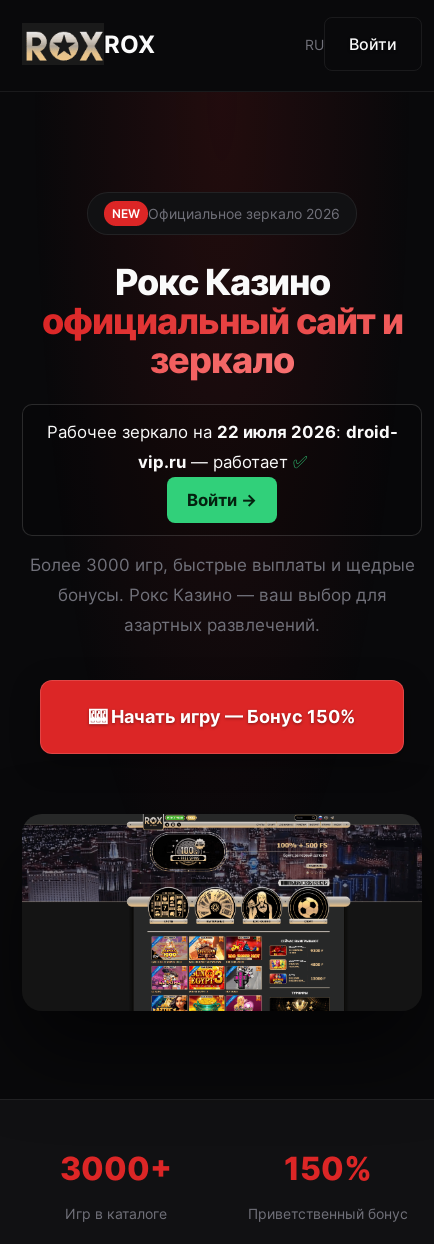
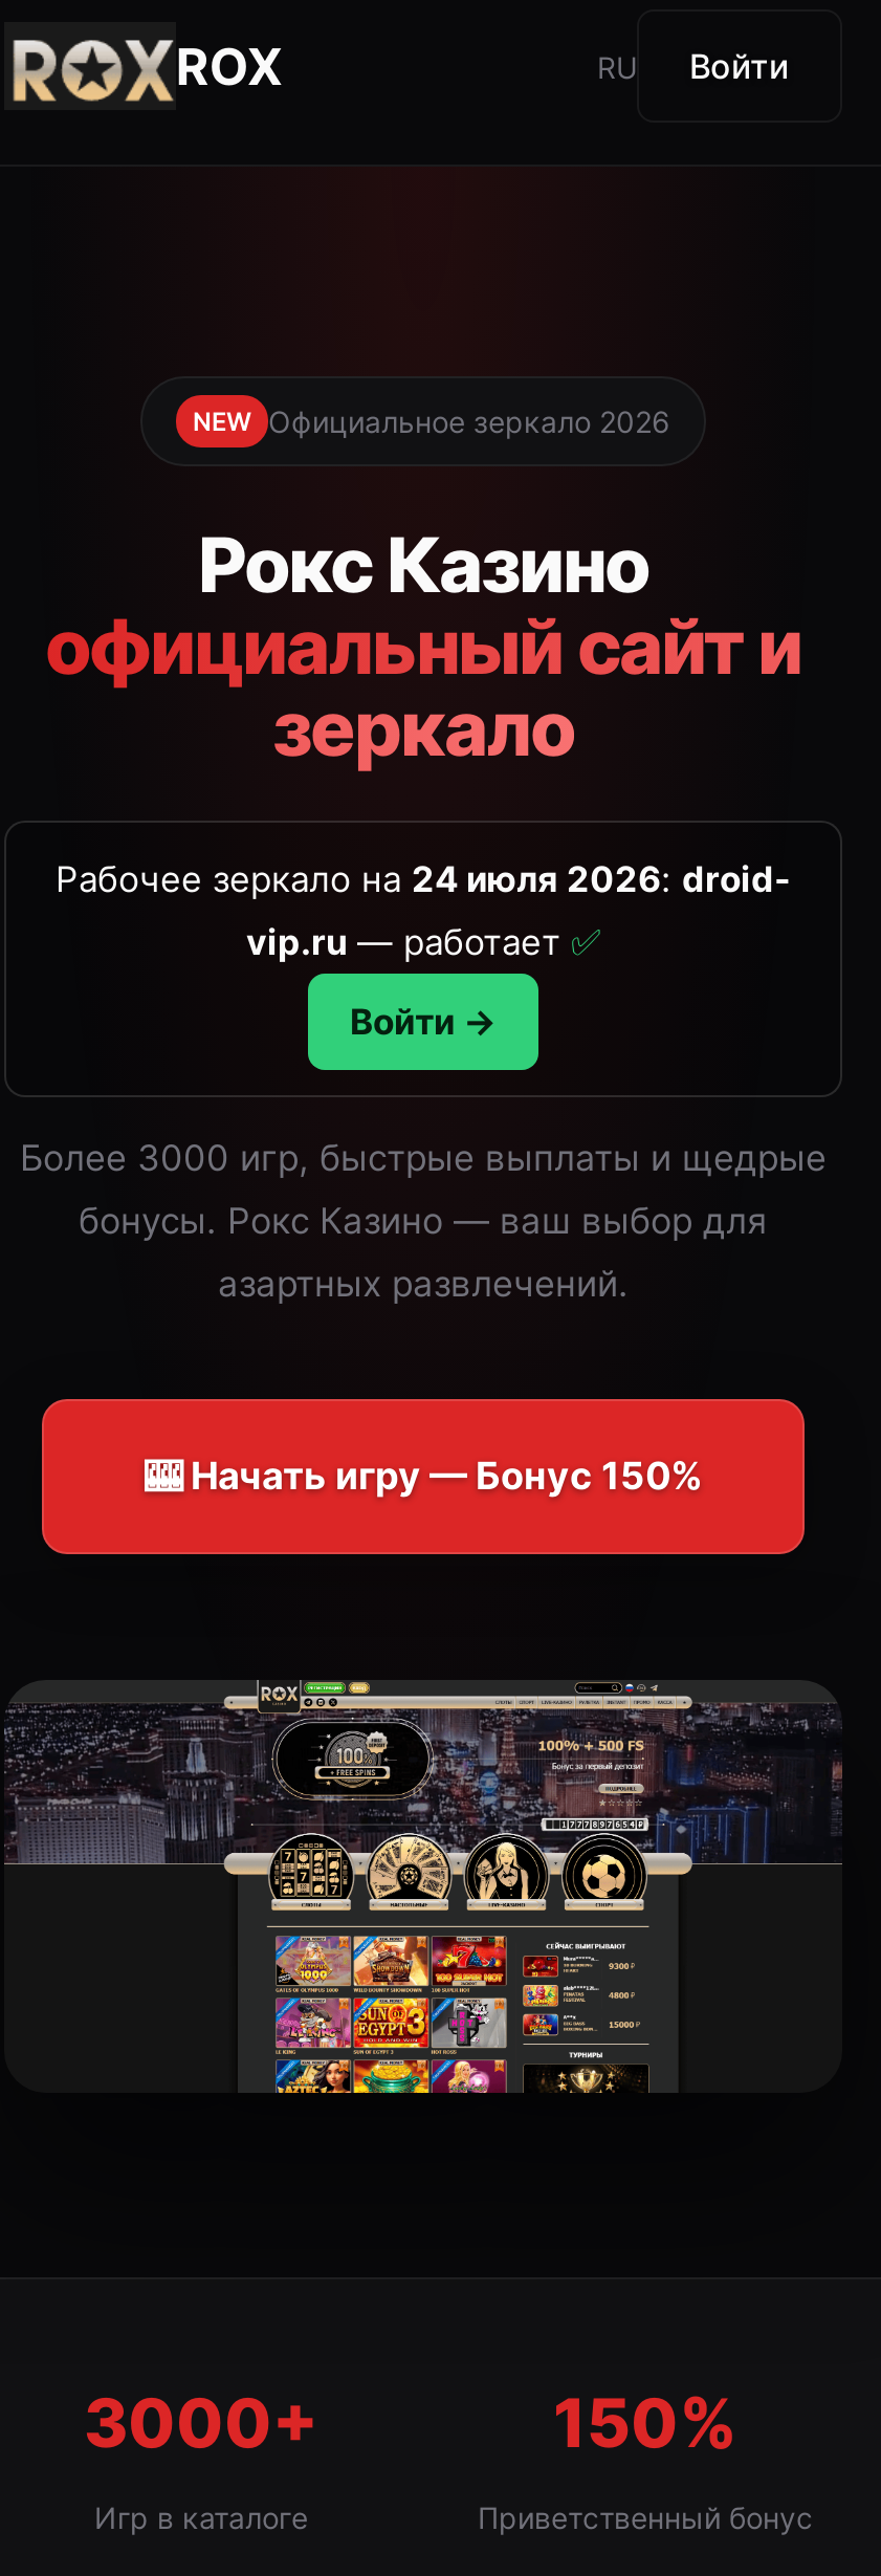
[46,422,397,442] Рабочее зеркало на 22 июля 2026: droid- -> [56,858,791,900] Рабочее зеркало на 24 июля 2026: droid-

